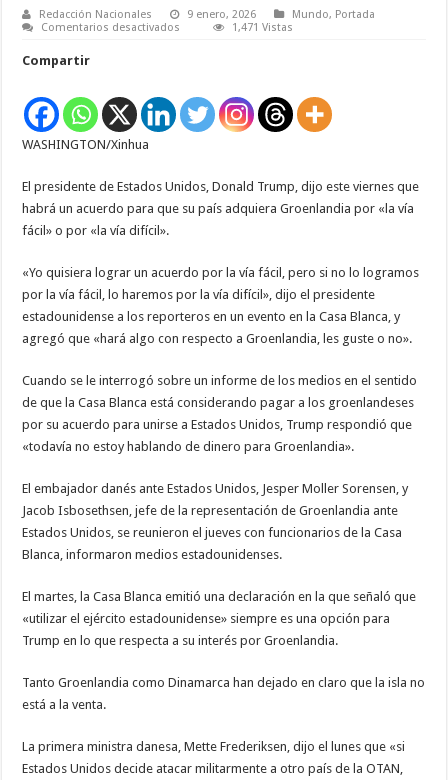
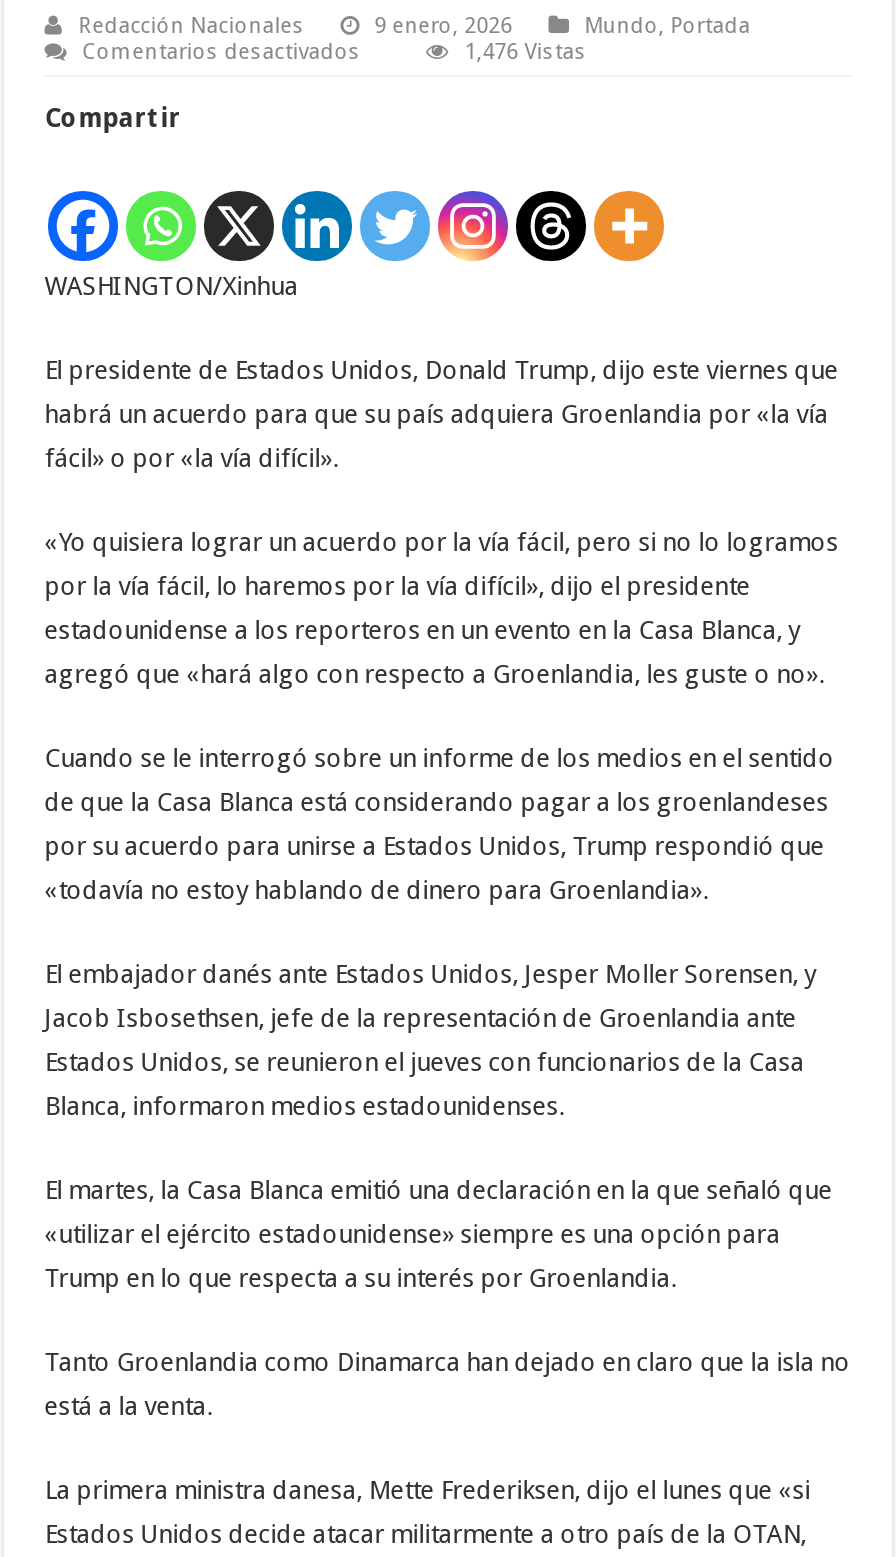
[232,21,293,34] 1,471 Vistas -> [464,39,586,65] 1,476 Vistas

